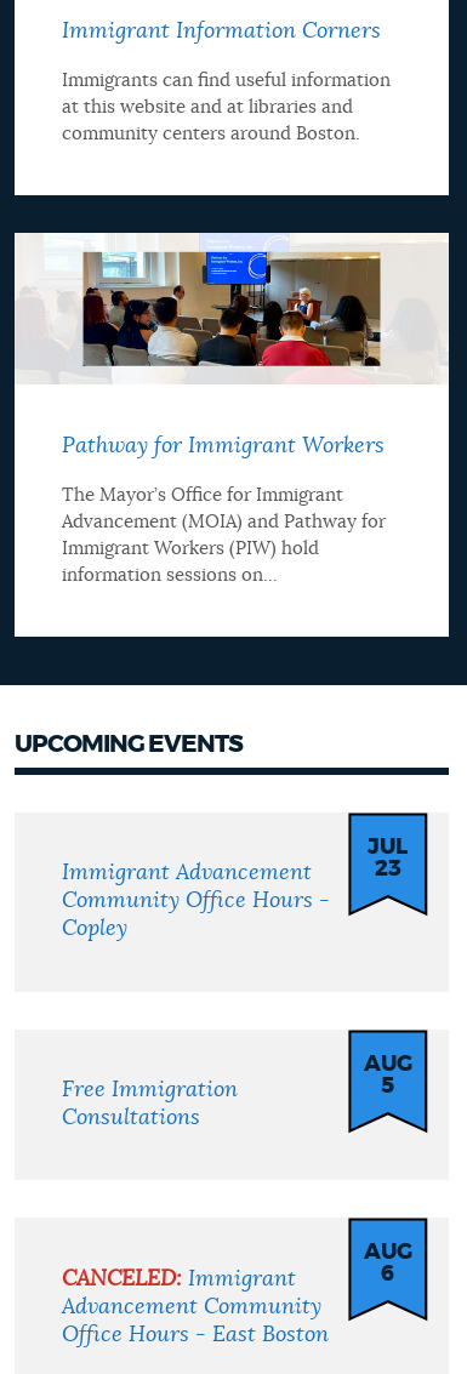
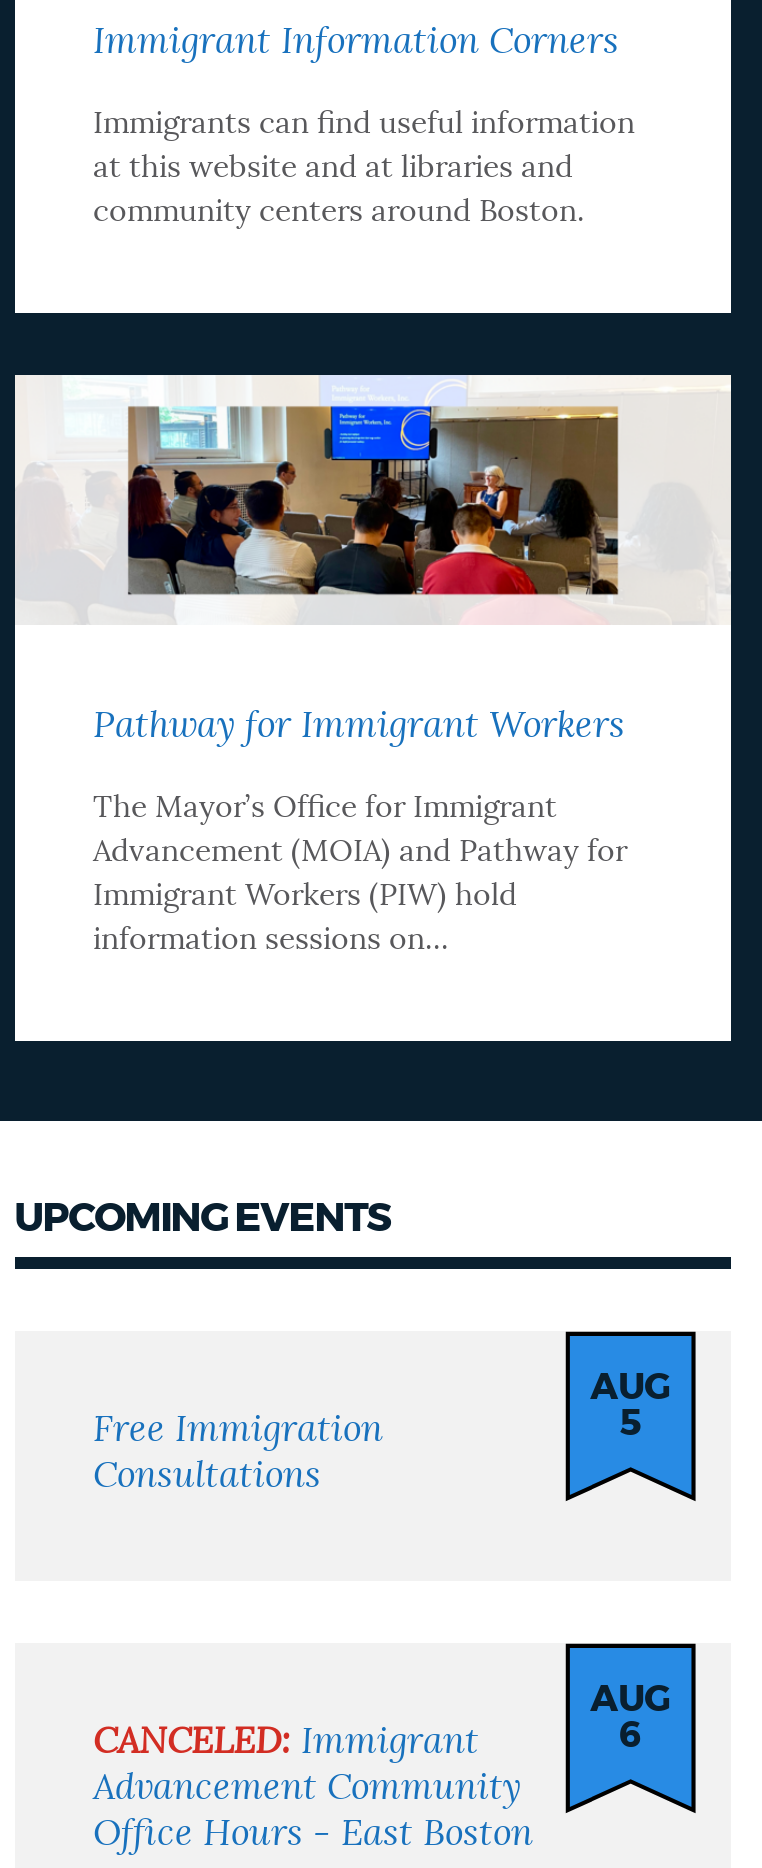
[368,837,408,880] JUL | 23 -> none
[62,863,330,940] Immigrant Advancement | Community Office Hours - | Copley -> none

